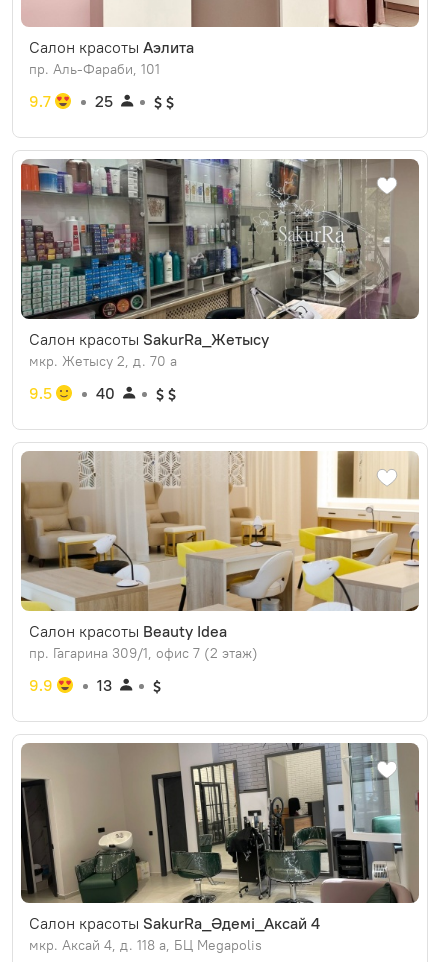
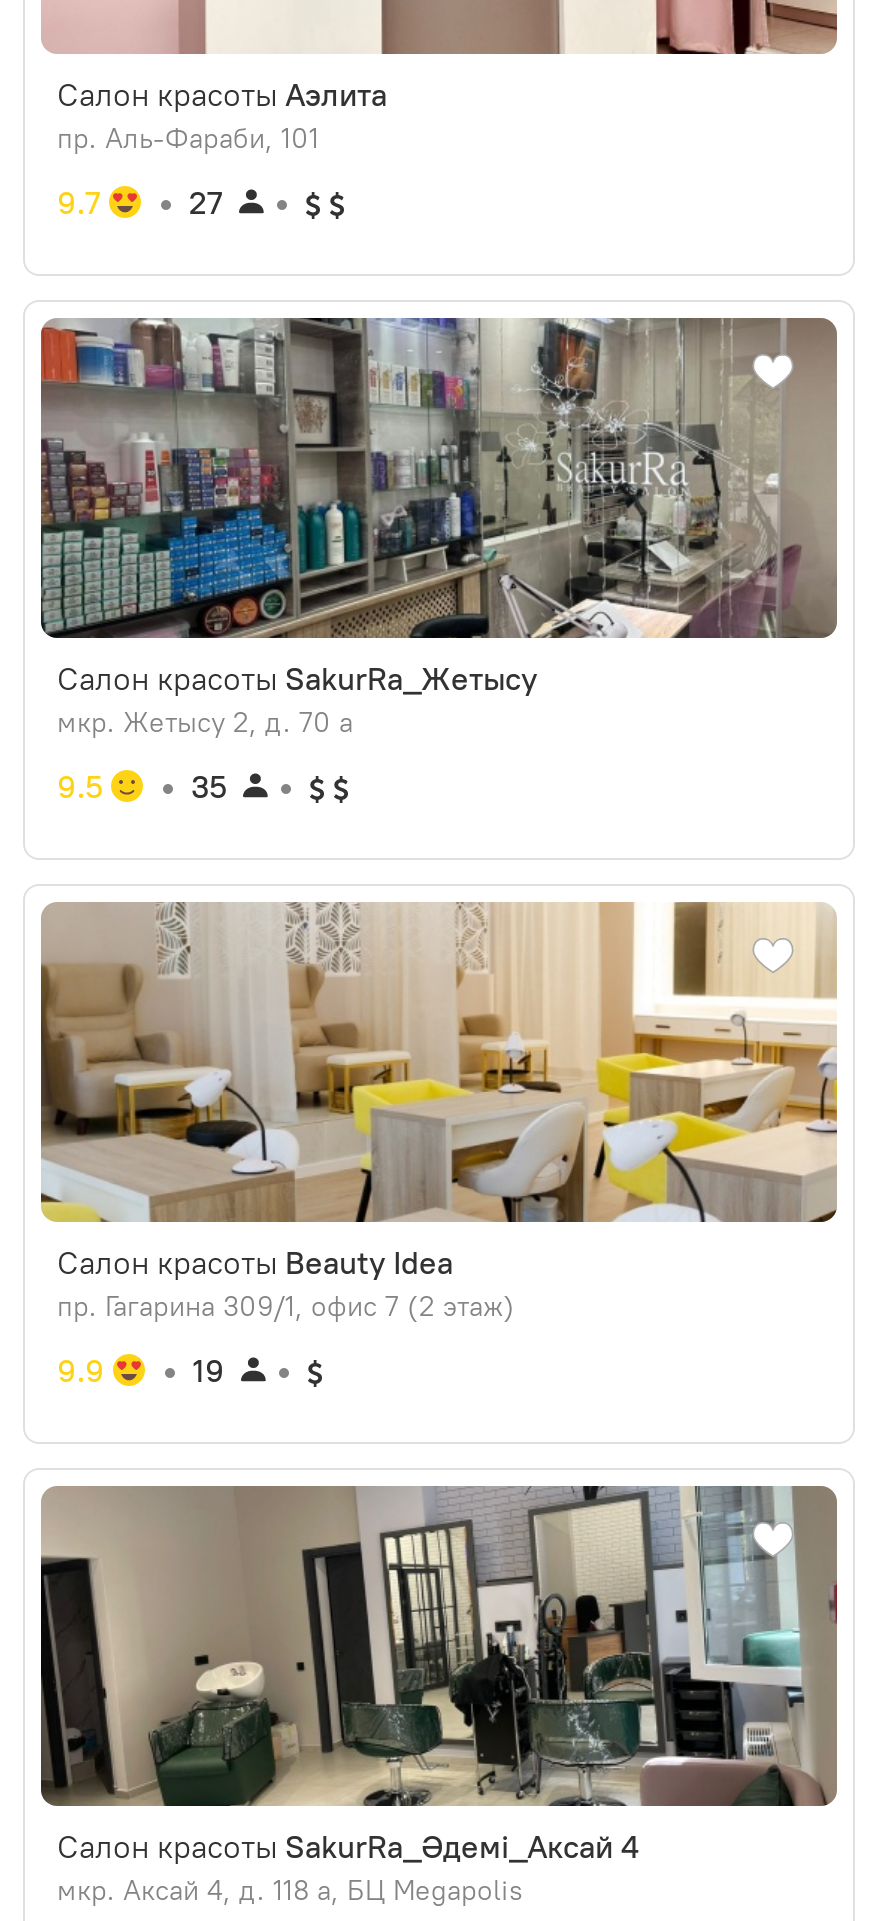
[95,91,113,111] 25 -> [189,182,223,222] 27
[96,383,115,403] 40 -> [191,766,227,806] 35
[97,675,112,695] 13 -> [193,1350,225,1390] 19

